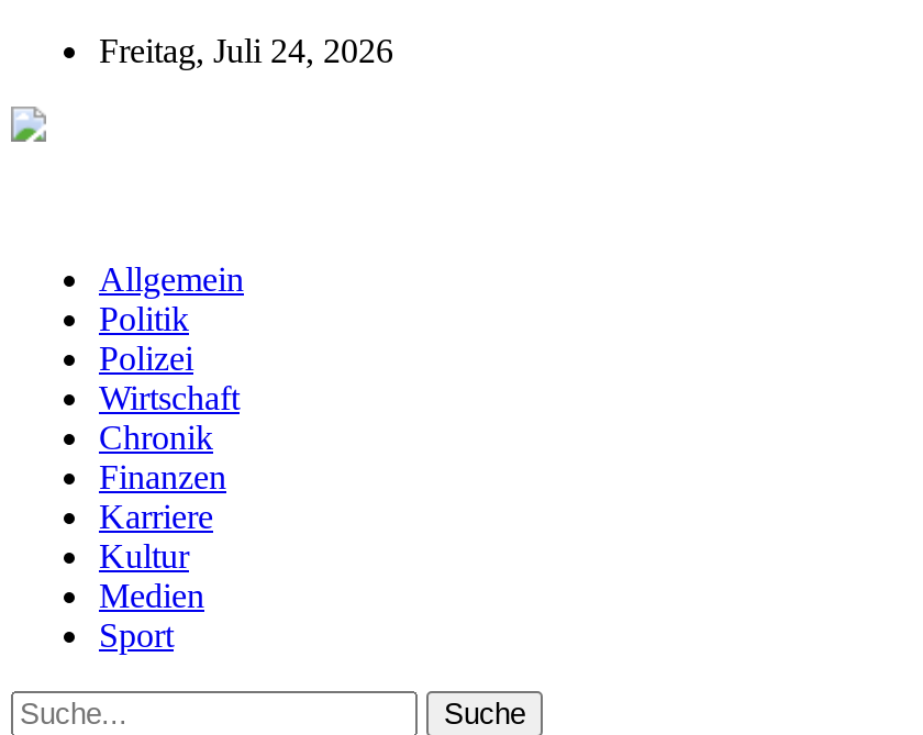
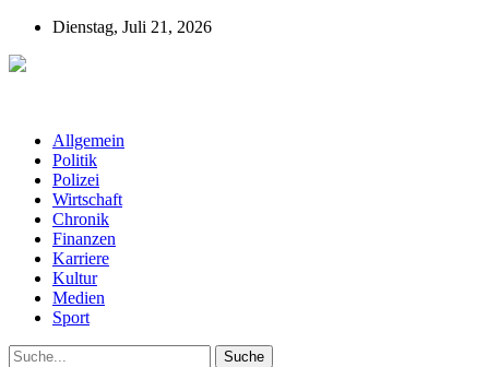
[99,32,393,69] Freitag, Juli 24, 2026 -> [52,17,212,36] Dienstag, Juli 21, 2026

